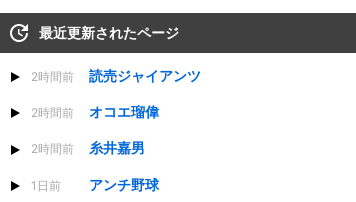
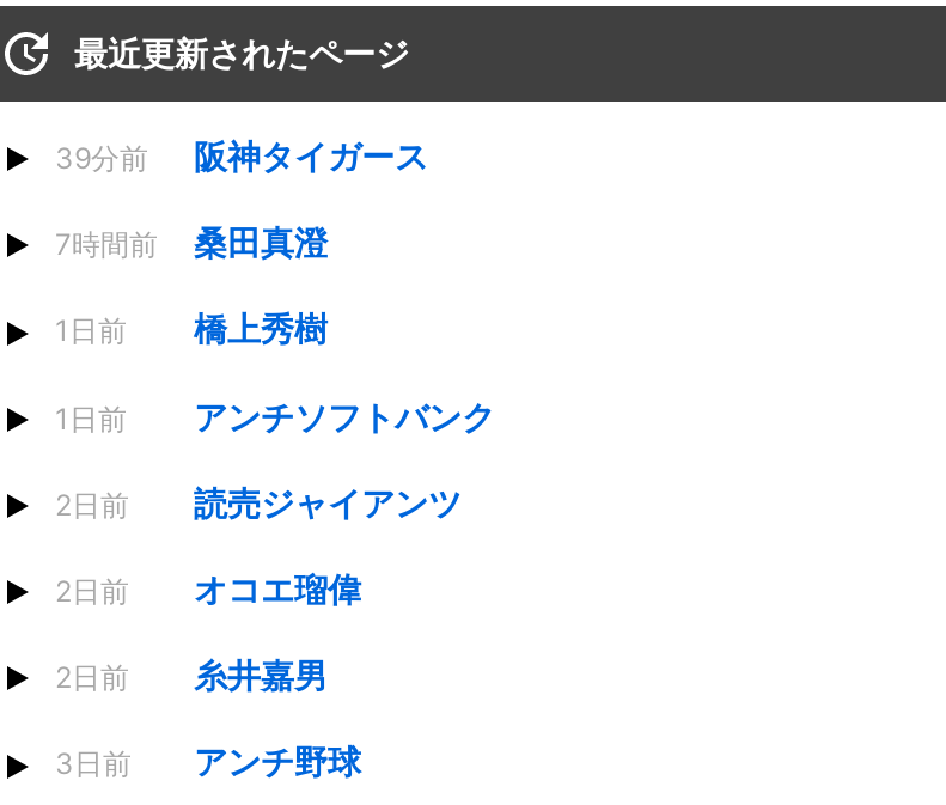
[31,69,74,84] 2時間前 -> [55,135,495,522] 39分前 | 阪神タイガース | 7時間前 | 桑田真澄 | 1日前 | 橋上秀樹 | 1日前 | アンチソフトバンク | 2日前
[31,103,159,120] 2時間前 オコエ瑠偉 -> [55,568,361,609] 2日前 オコエ瑠偉
[31,141,74,156] 2時間前 -> [55,659,129,695] 2日前
[31,176,159,193] 1日前 アンチ野球 -> [55,741,361,782] 3日前 アンチ野球

